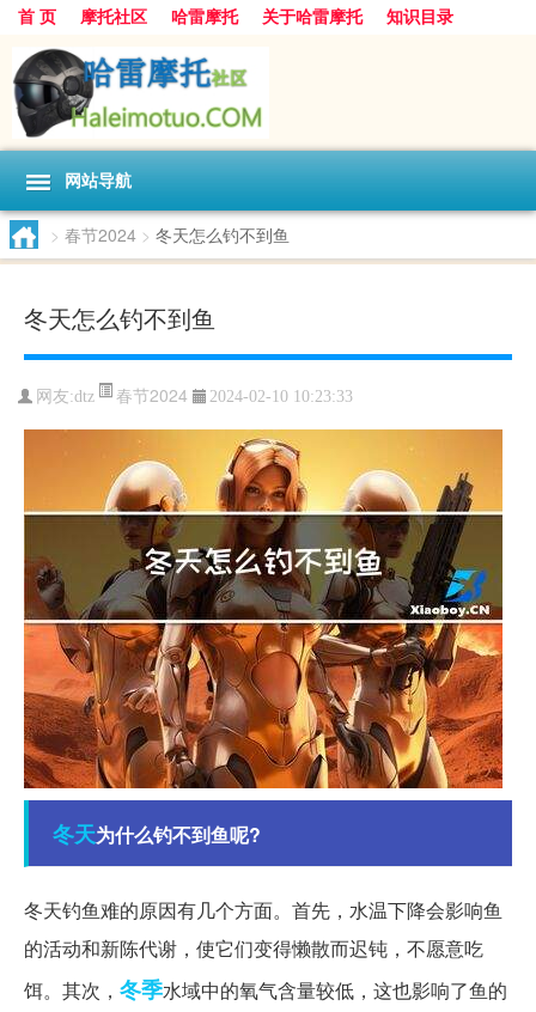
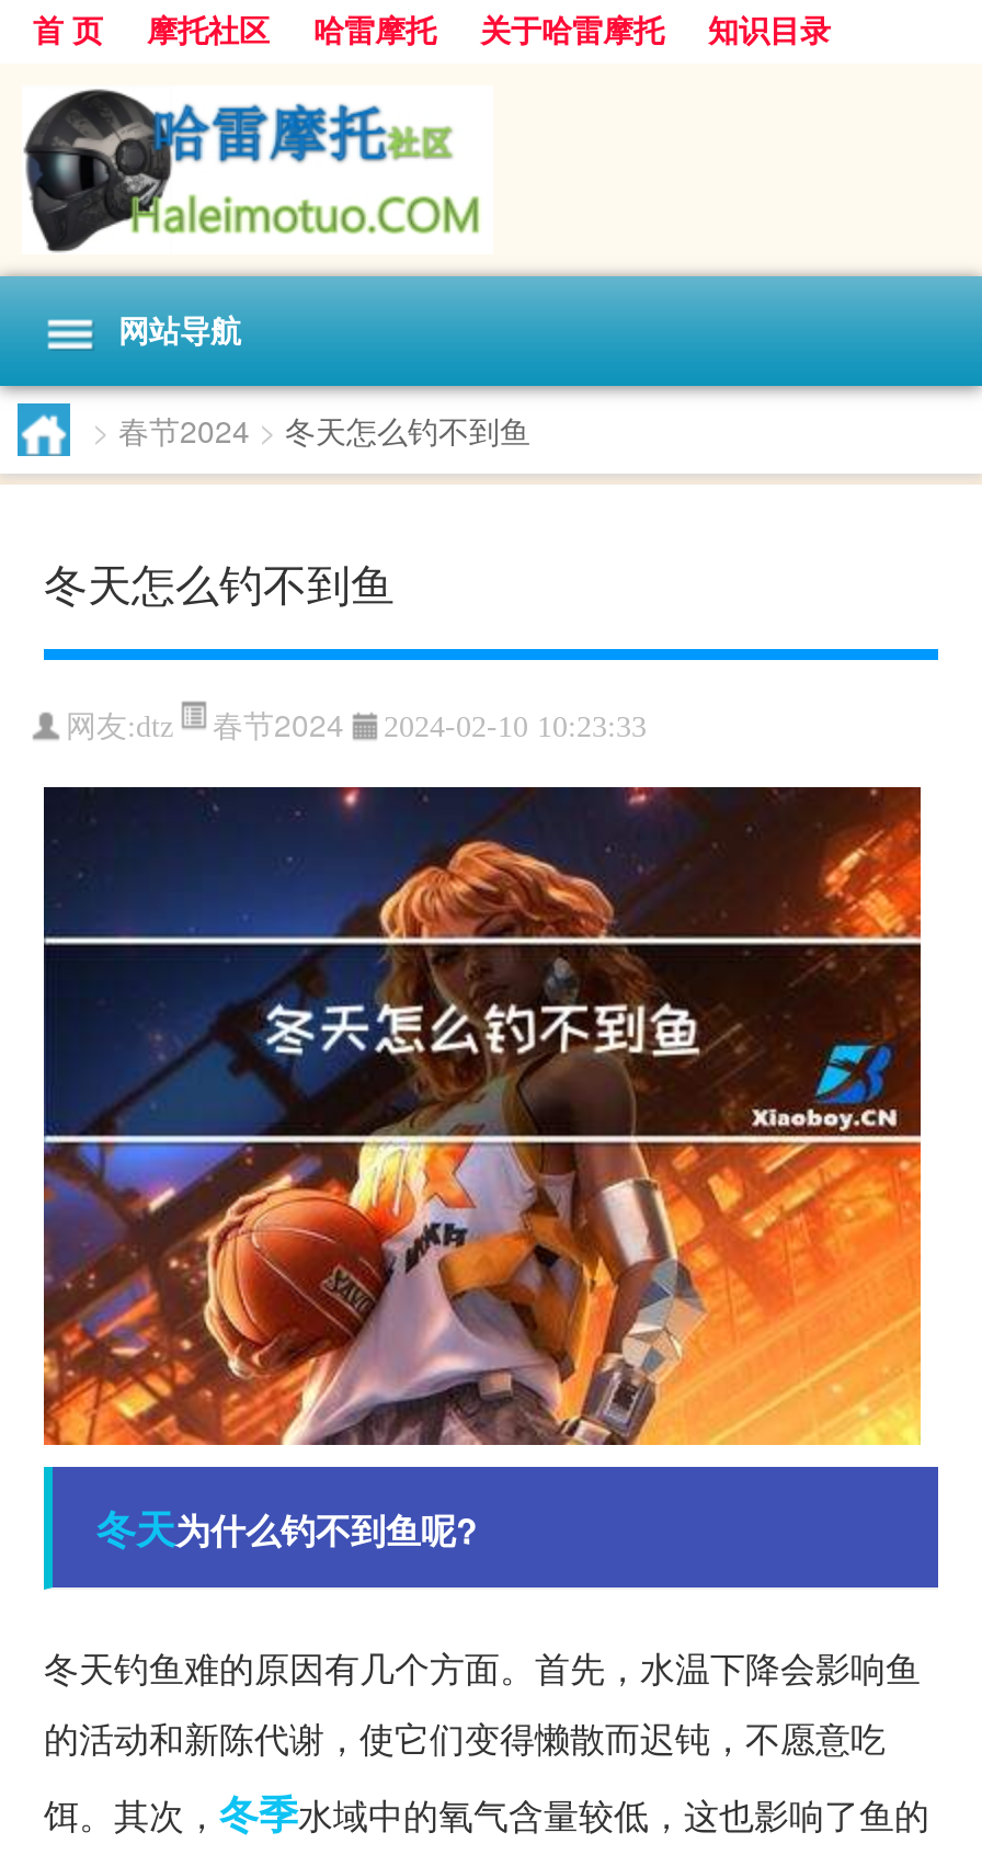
[23,428,504,790] [image] -> [42,785,923,1447] [image]

